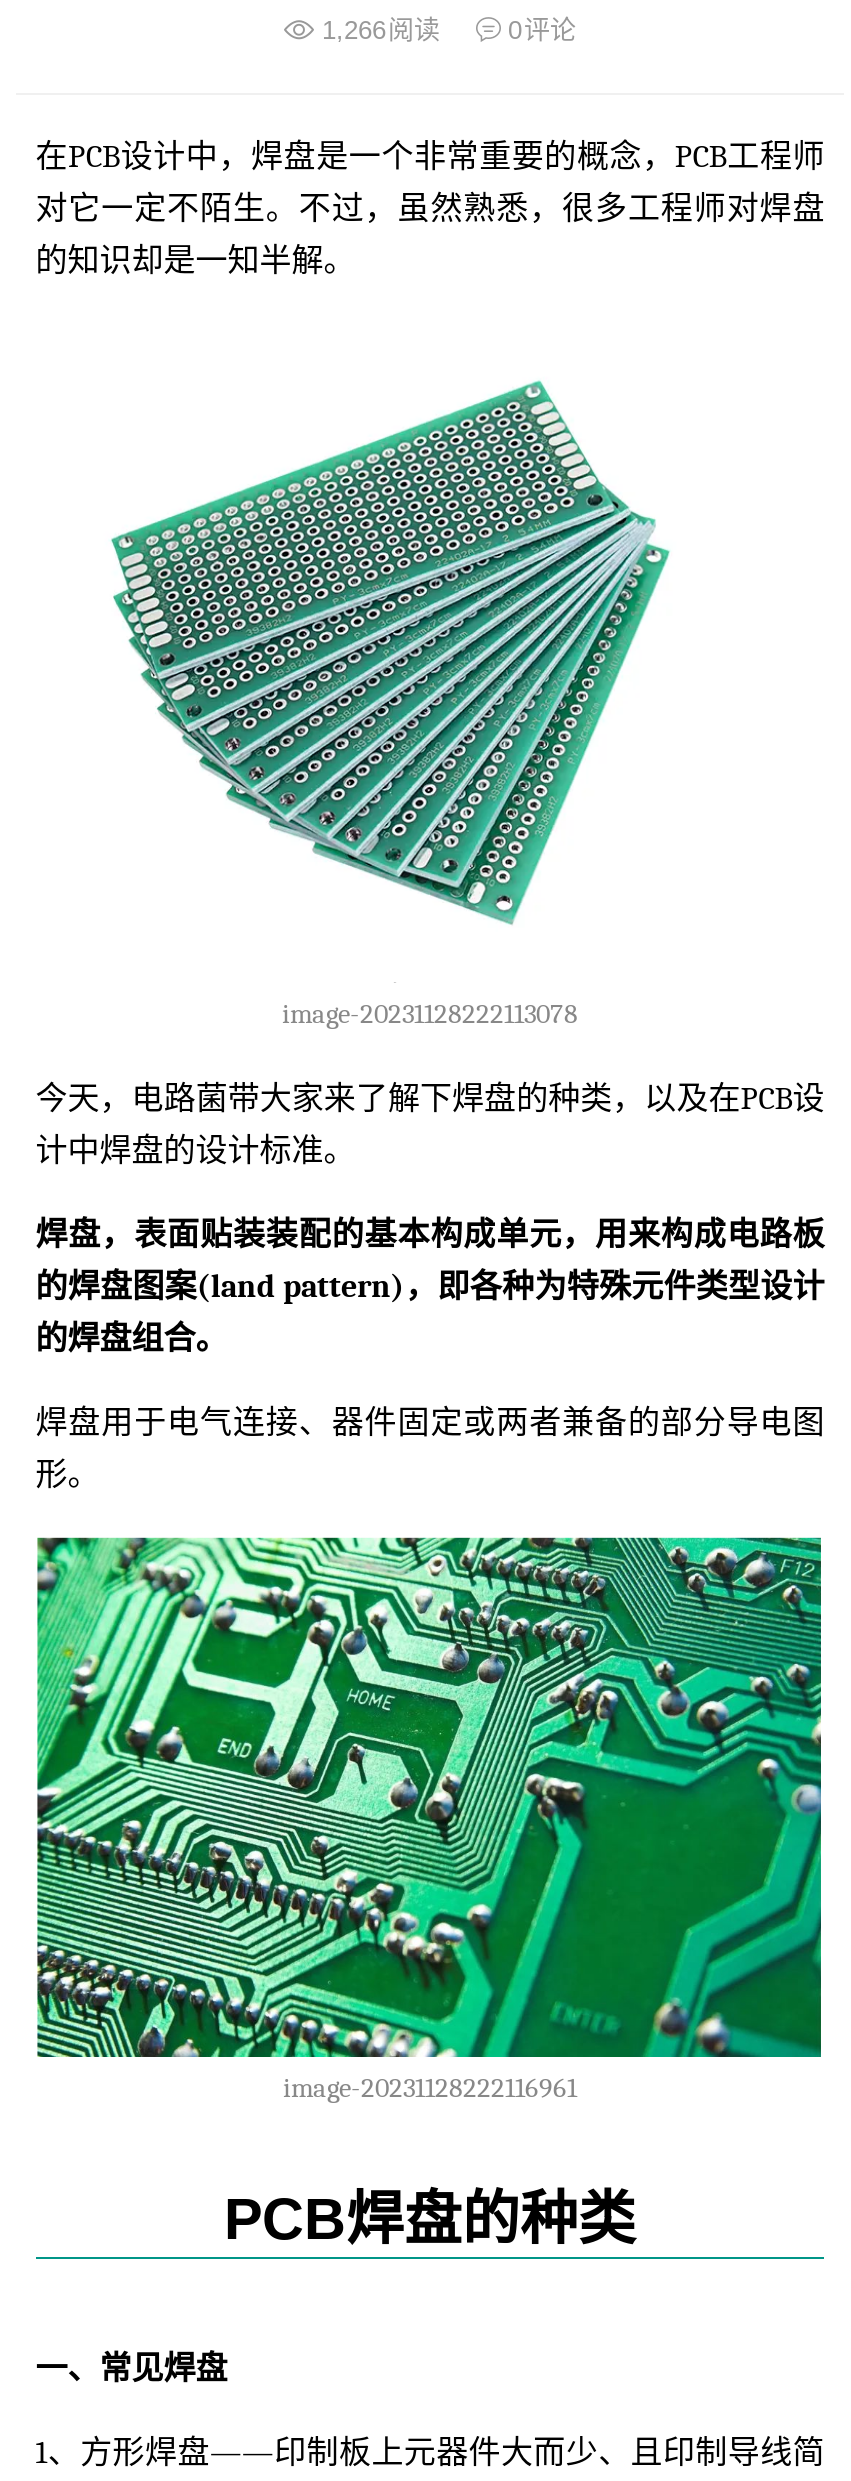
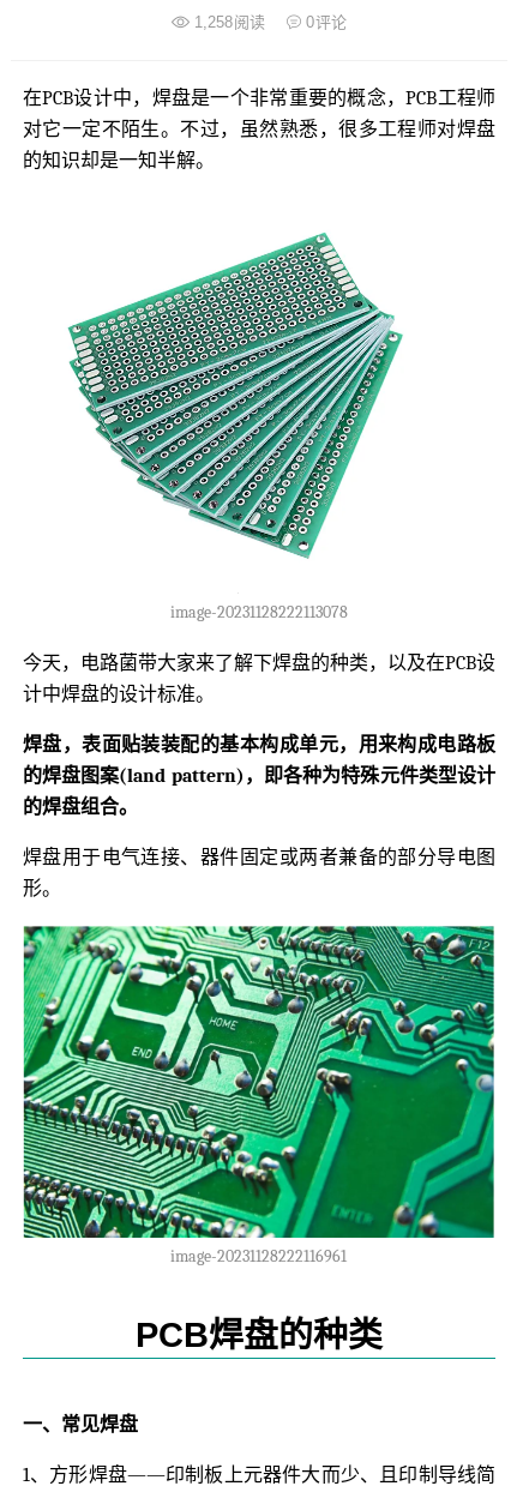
[314,14,576,44] 1,266阅读 0评论 -> [190,13,347,31] 1,258阅读 0评论

